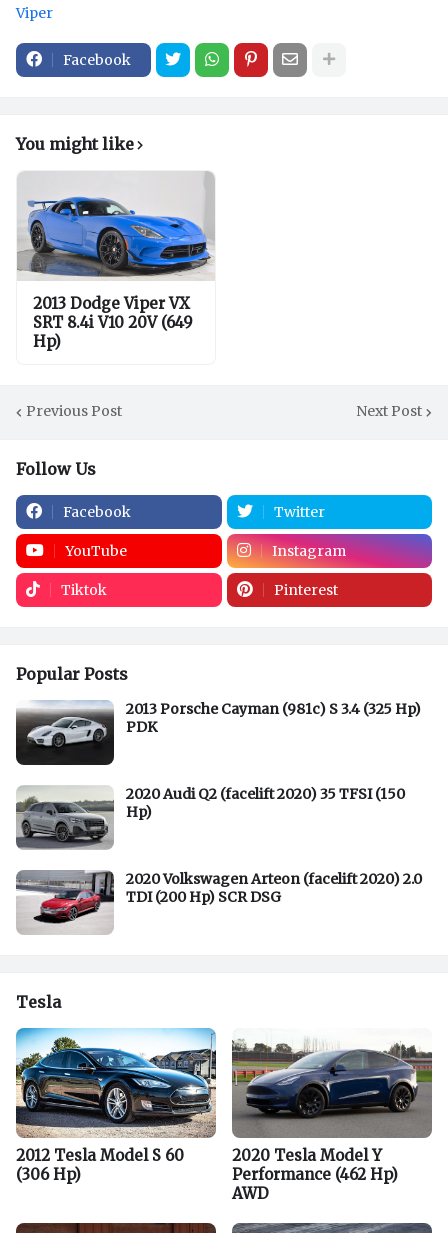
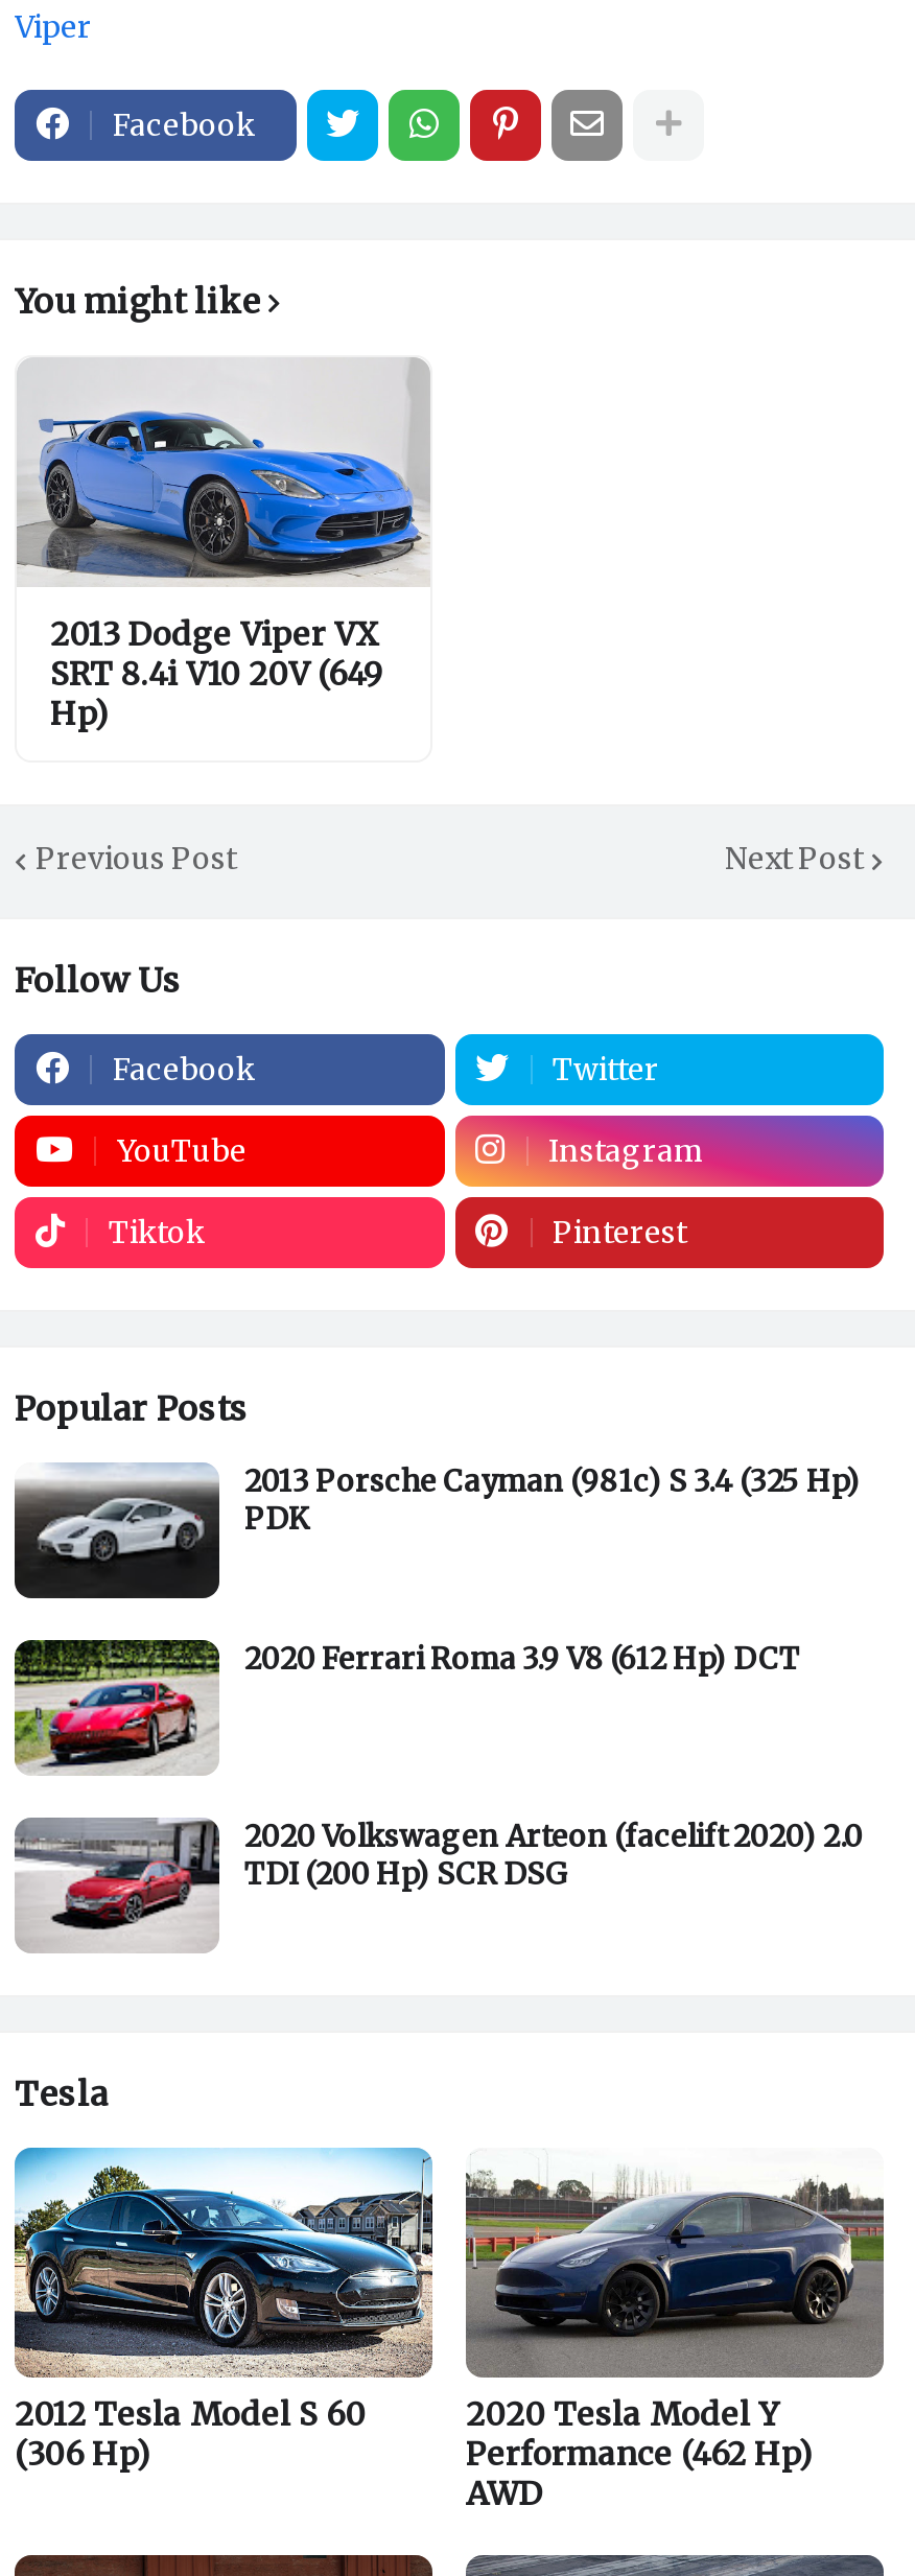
[16,785,405,849] [image] | 2020 Audi Q2 (facelift 2020) 35 TFSI (150 | Hp) -> [13,1638,800,1772] [image] | 2020 Ferrari Roma 3.9 V8 (612 Hp) DCT

